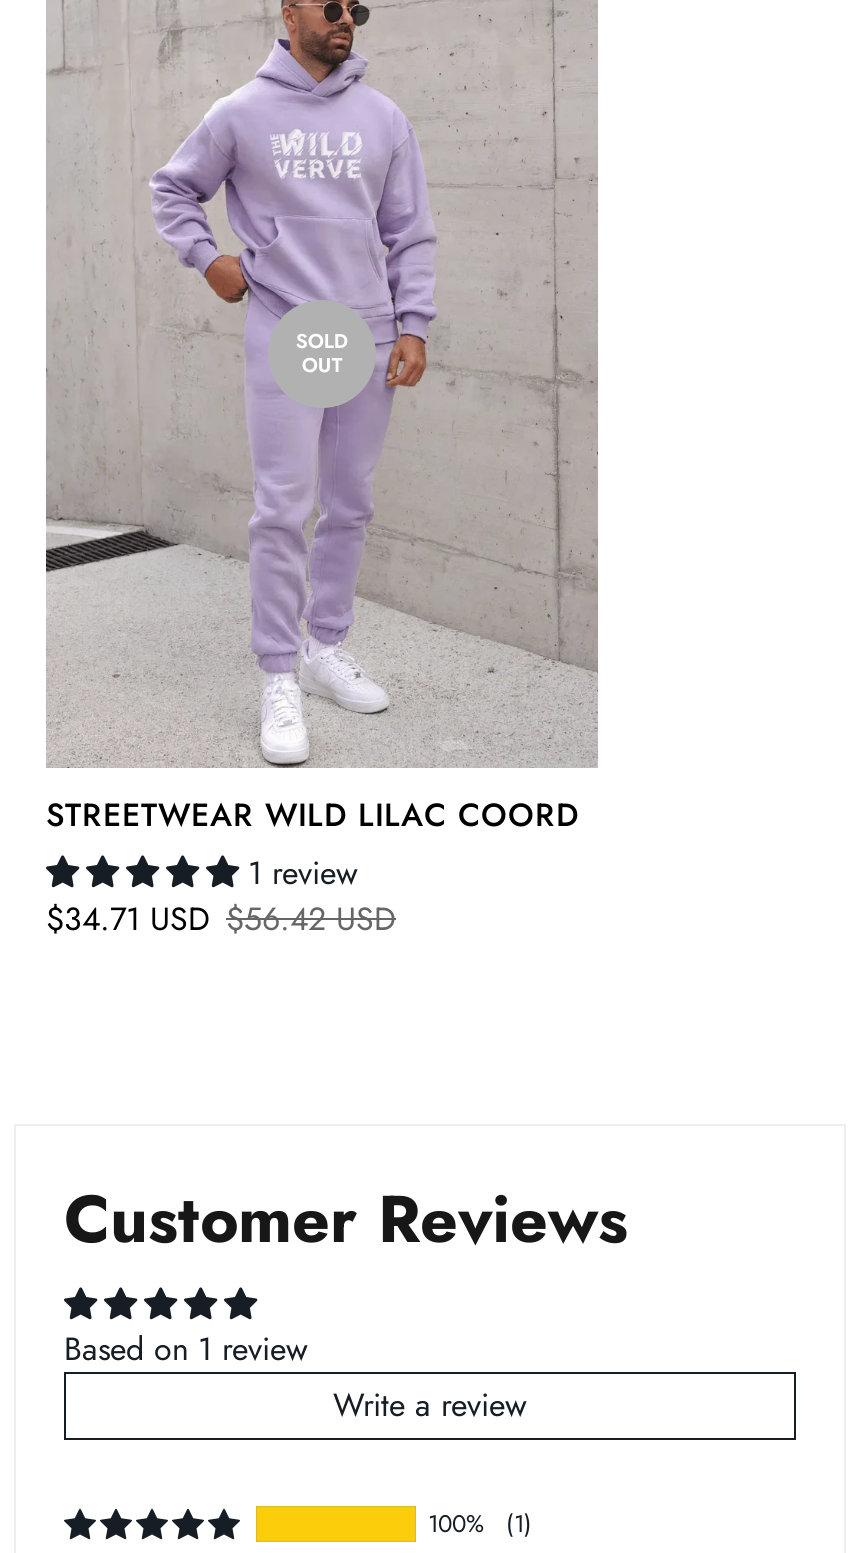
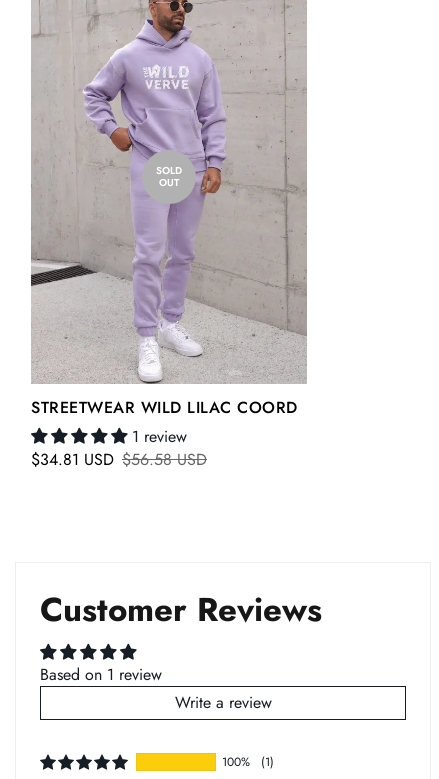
[46,895,396,941] $34.71 USD $56.42 USD -> [31,448,207,471] $34.81 USD $56.58 USD

